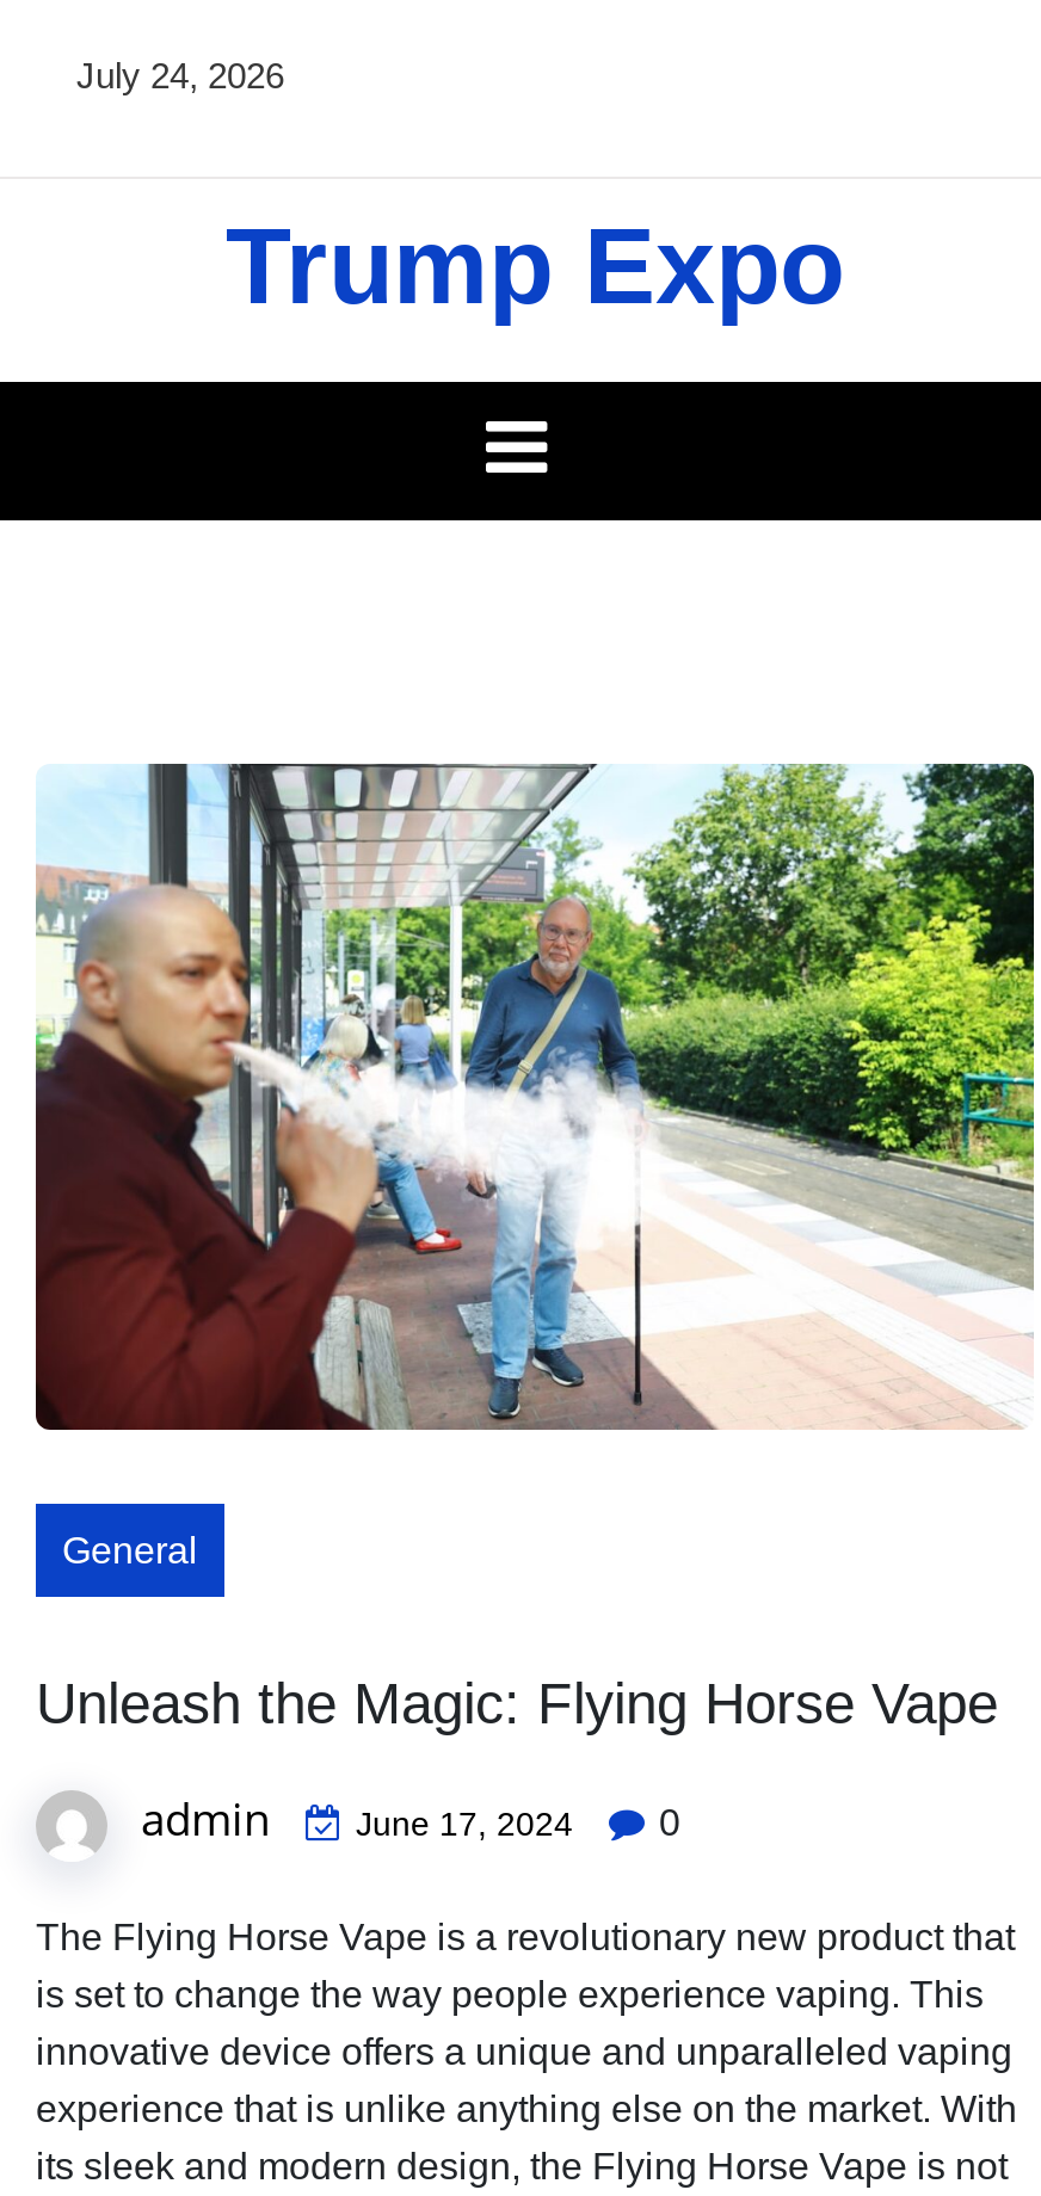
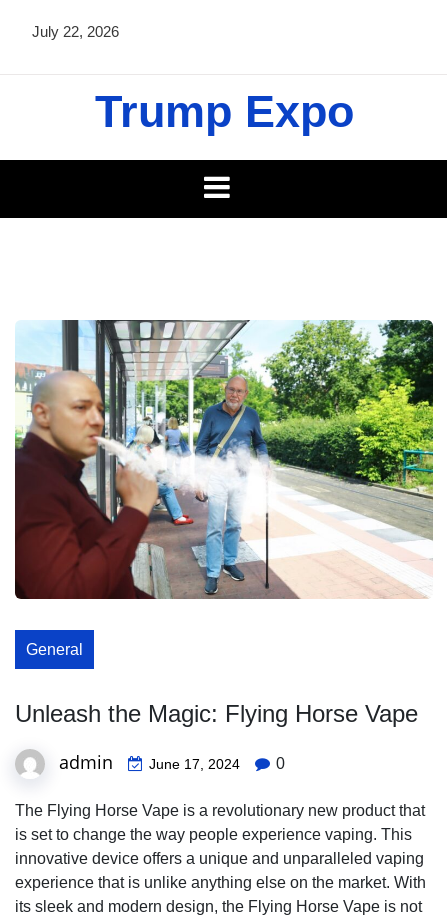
[76,55,284,95] July 24, 2026 -> [32,23,119,40] July 22, 2026

